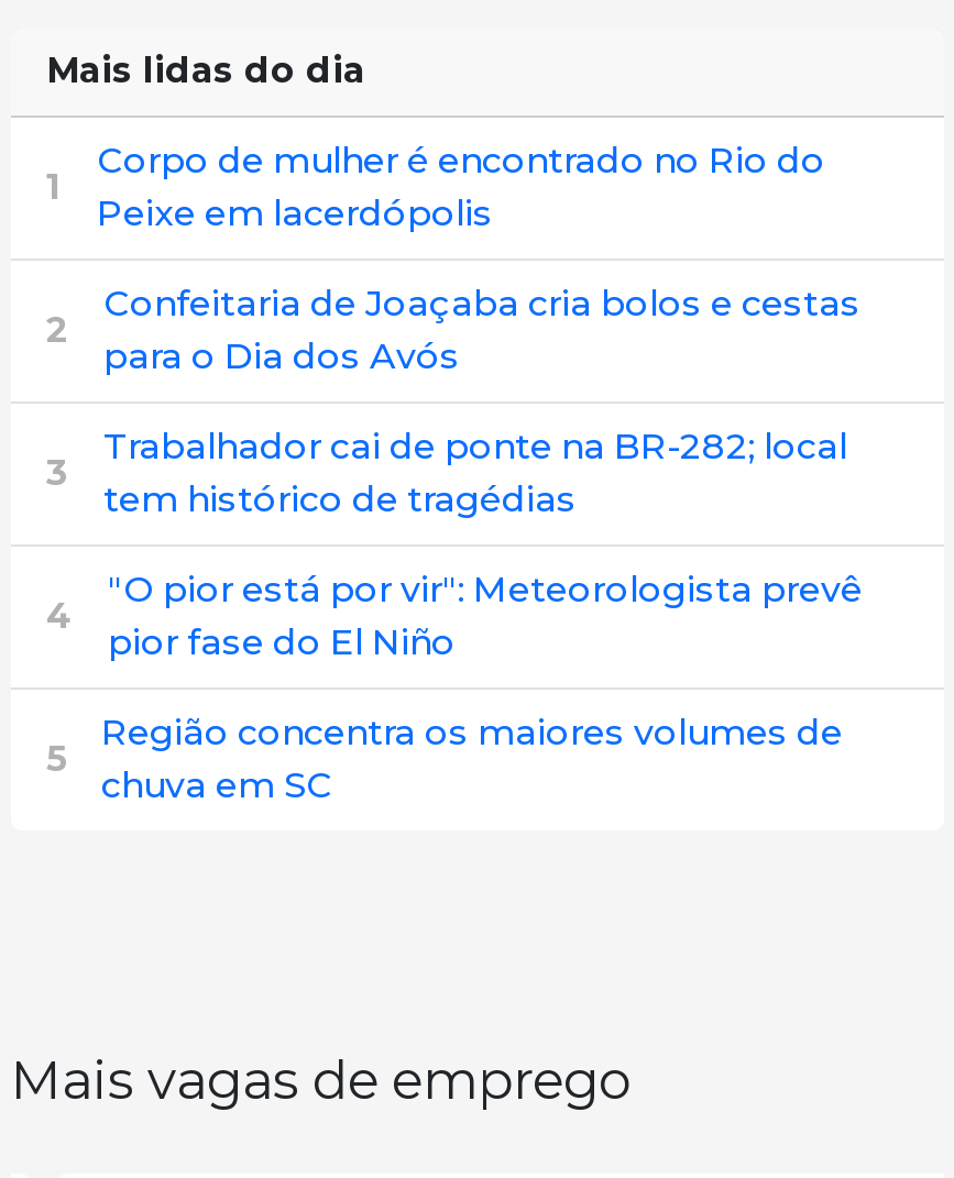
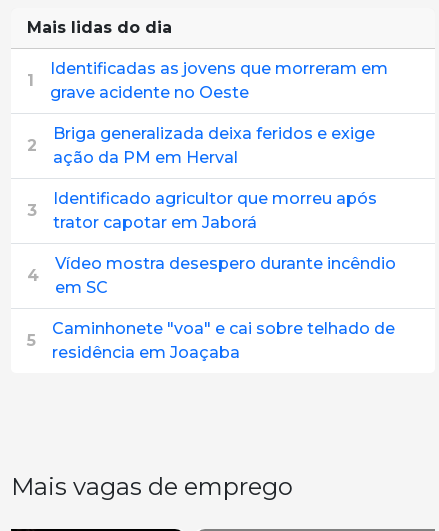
[97,140,825,234] Corpo de mulher é encontrado no Rio do | Peixe em lacerdópolis -> [50,59,388,102] Identificadas as jovens que morreram em | grave acidente no Oeste
[103,283,860,377] Confeitaria de Joaçaba cria bolos e cestas | para o Dia dos Avós -> [53,124,375,167] Briga generalizada deixa feridos e exige | ação da PM em Herval
[103,426,847,520] Trabalhador cai de ponte na BR-282; local | tem histórico de tragédias -> [53,189,377,232] Identificado agricultor que morreu após | trator capotar em Jaborá
[108,569,863,663] "O pior está por vir": Meteorologista prevê | pior fase do El Niño -> [55,254,396,297] Vídeo mostra desespero durante incêndio | em SC
[101,712,843,806] Região concentra os maiores volumes de | chuva em SC -> [52,319,395,362] Caminhonete "voa" e cai sobre telhado de | residência em Joaçaba

